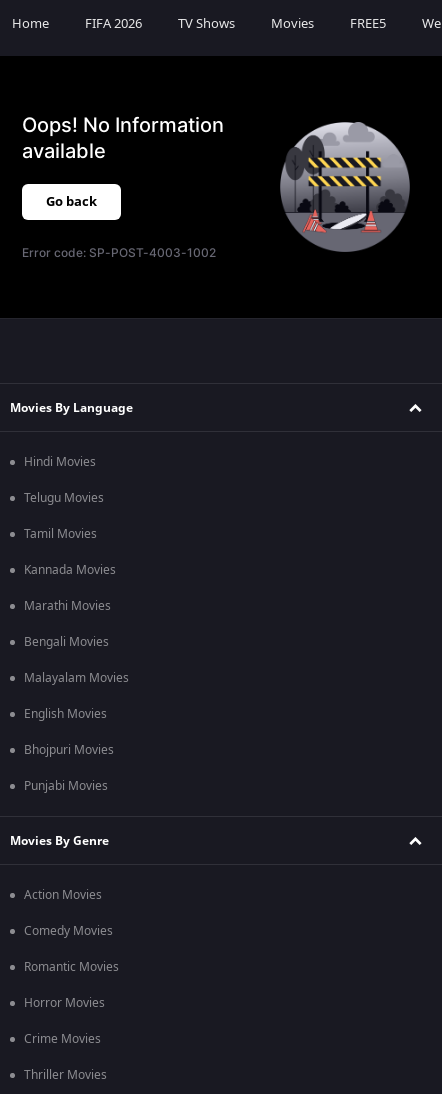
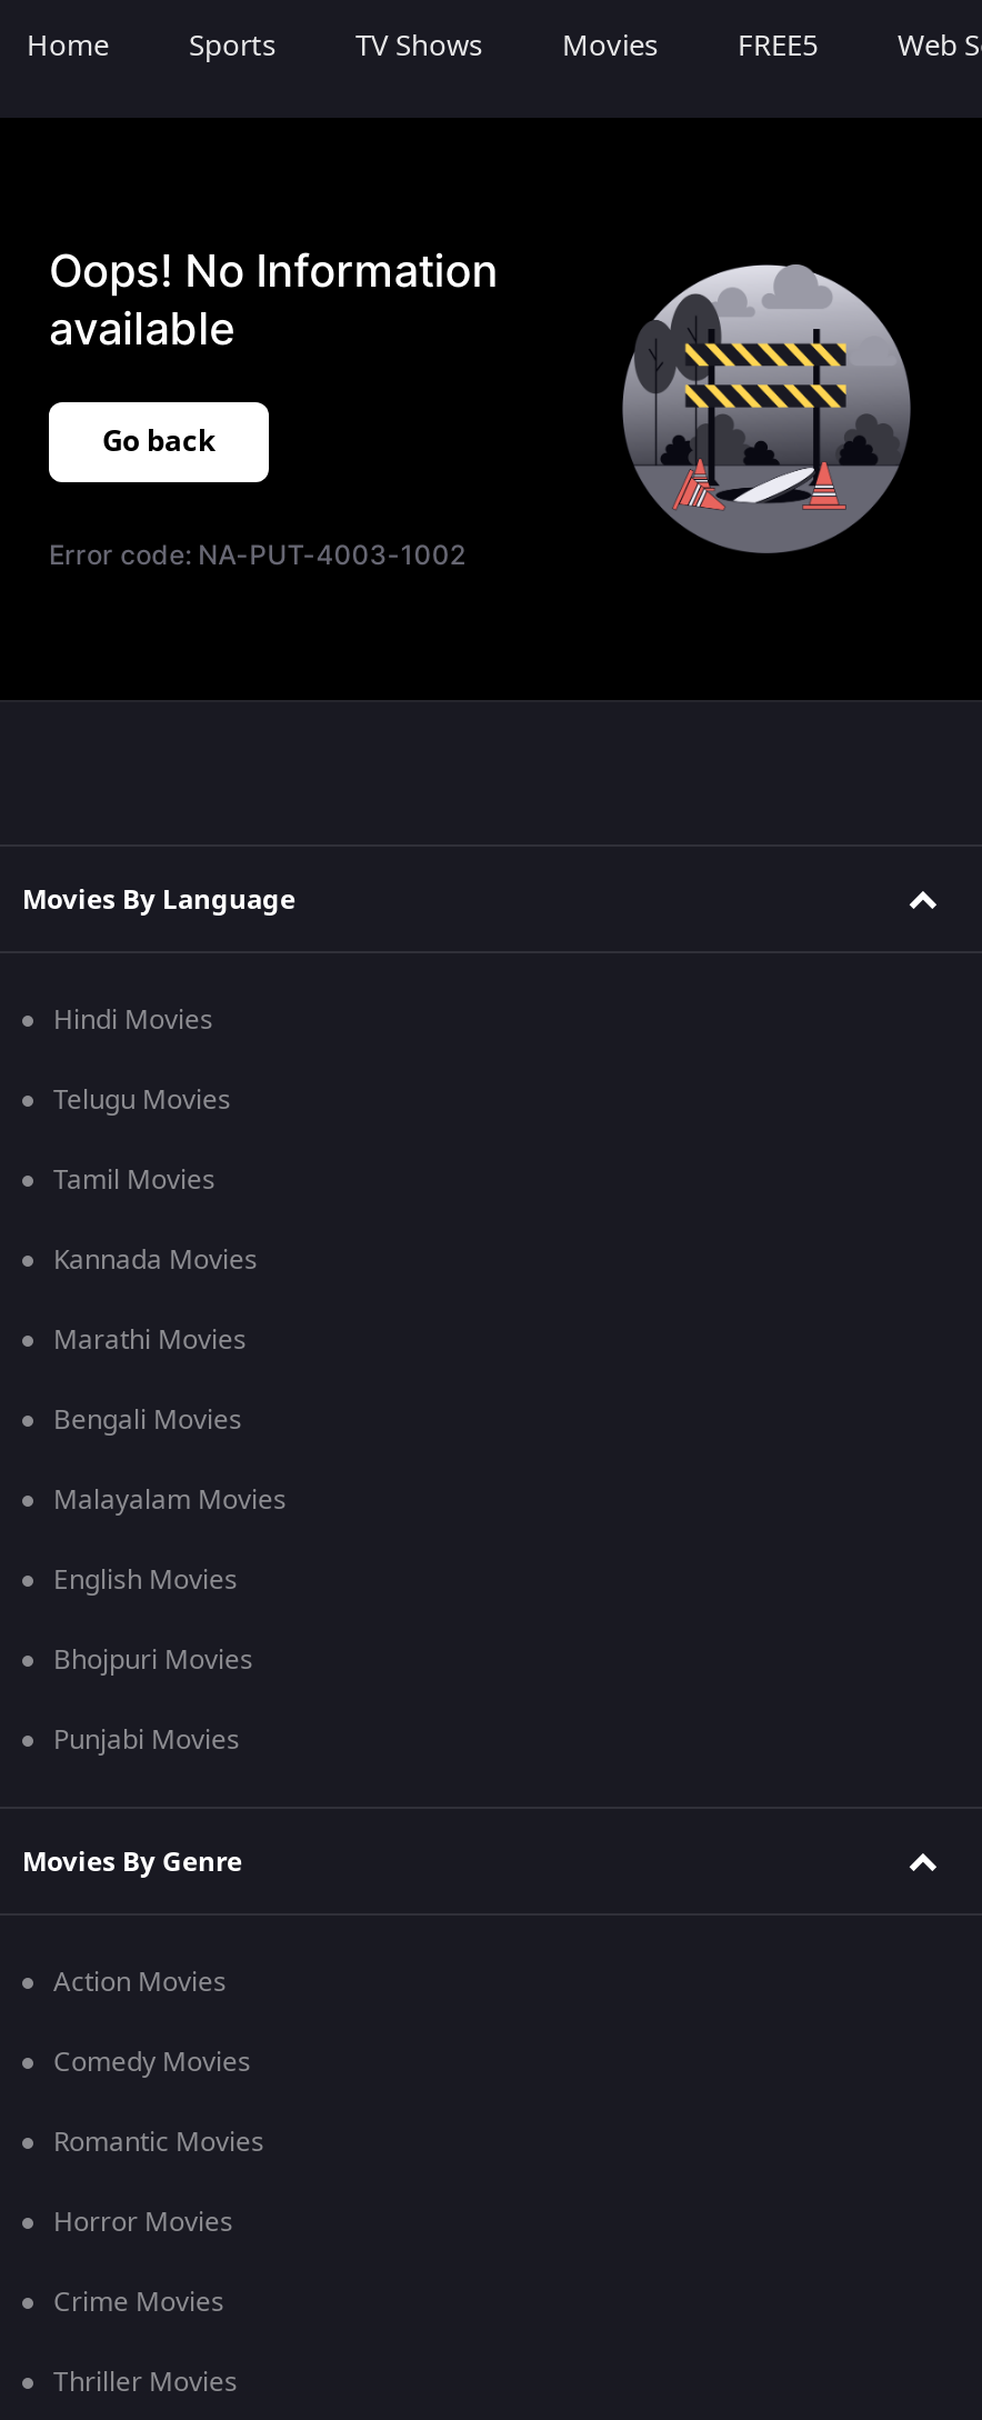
[85,14,142,33] FIFA 2026 -> [189,24,275,67] Sports
[22,245,216,260] Error code: SP-POST-4003-1002 -> [49,538,465,571] Error code: NA-PUT-4003-1002

